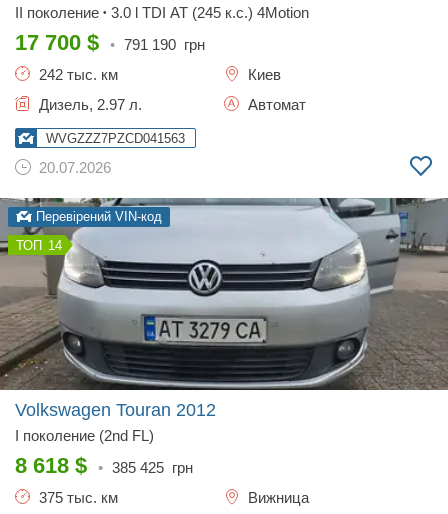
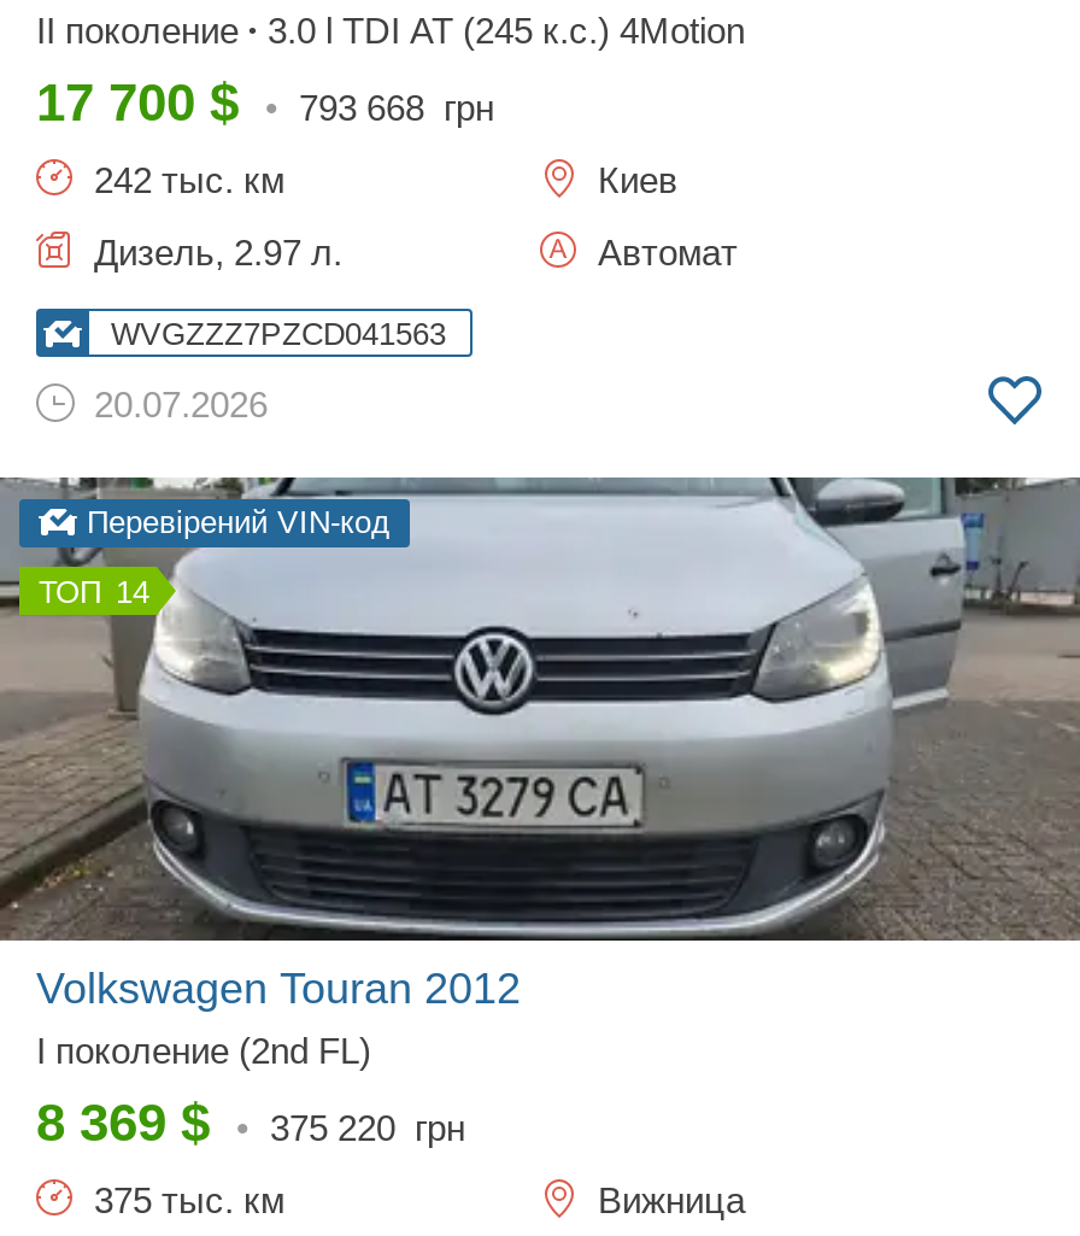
[15,30,205,55] 17 700 $ • 791 190 грн -> [36,72,494,133] 17 700 $ • 793 668 грн
[15,453,193,478] 8 618 $ • 385 425 грн -> [36,1093,465,1153] 8 369 $ • 375 220 грн

